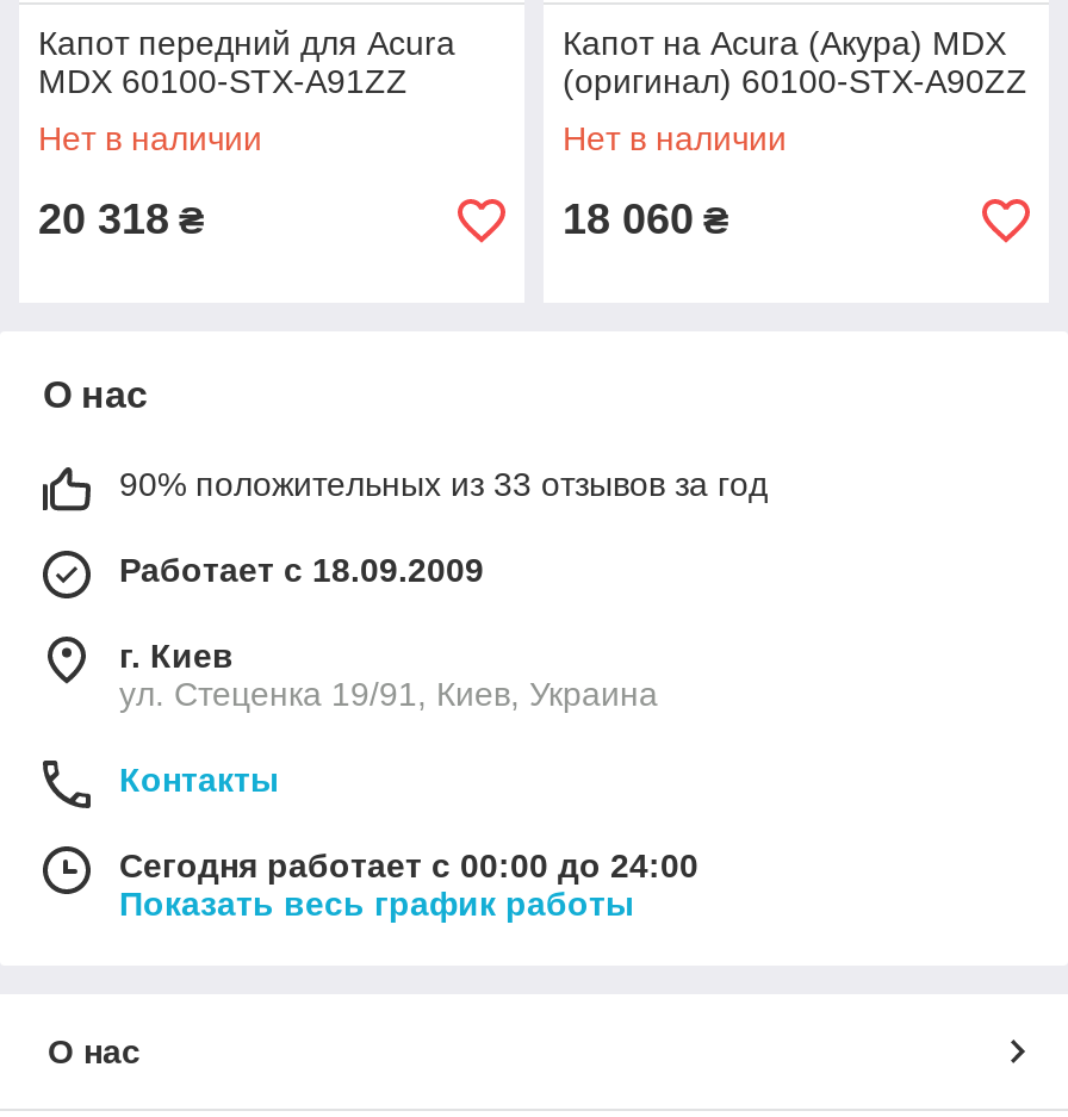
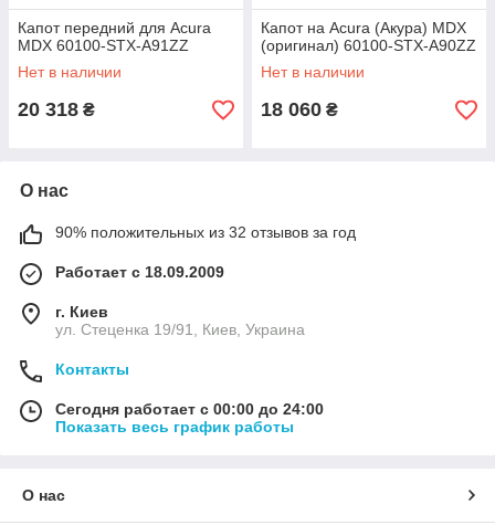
[119,465,768,503] 90% положительных из 33 отзывов за год -> [55,223,356,241] 90% положительных из 32 отзывов за год

